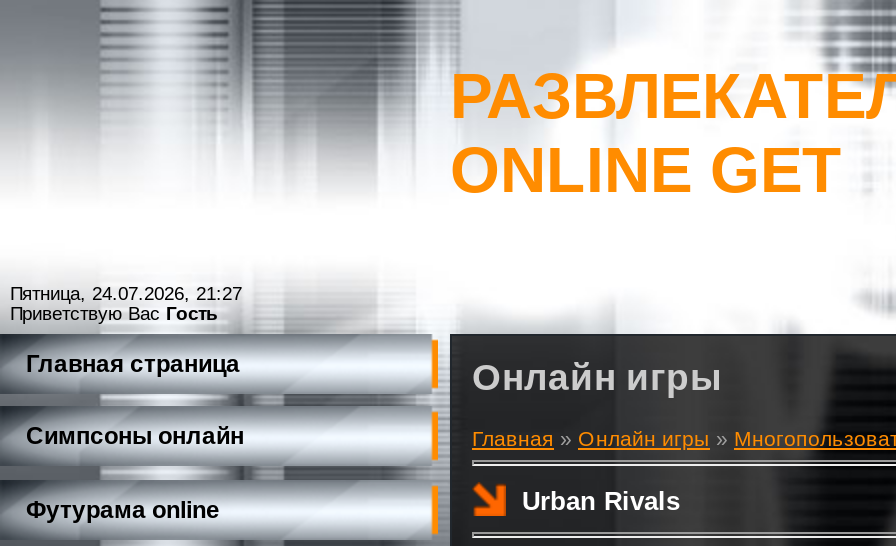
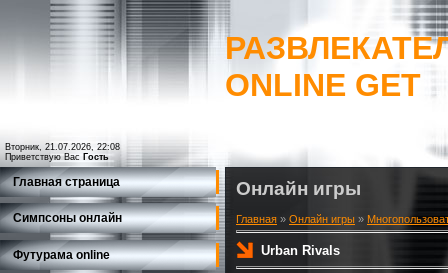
[10,284,242,304] Пятница, 24.07.2026, 21:27 -> [5,142,120,152] Вторник, 21.07.2026, 22:08

